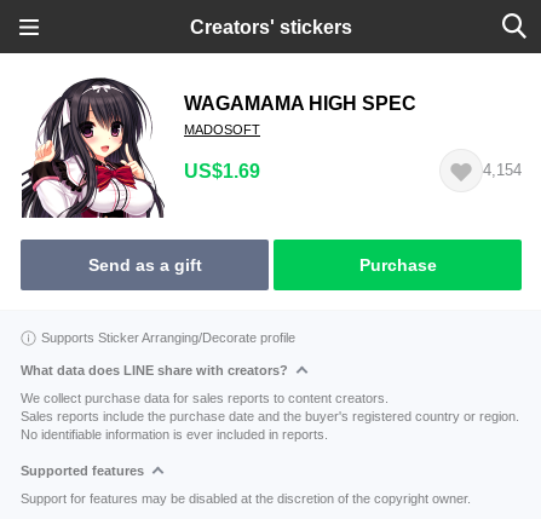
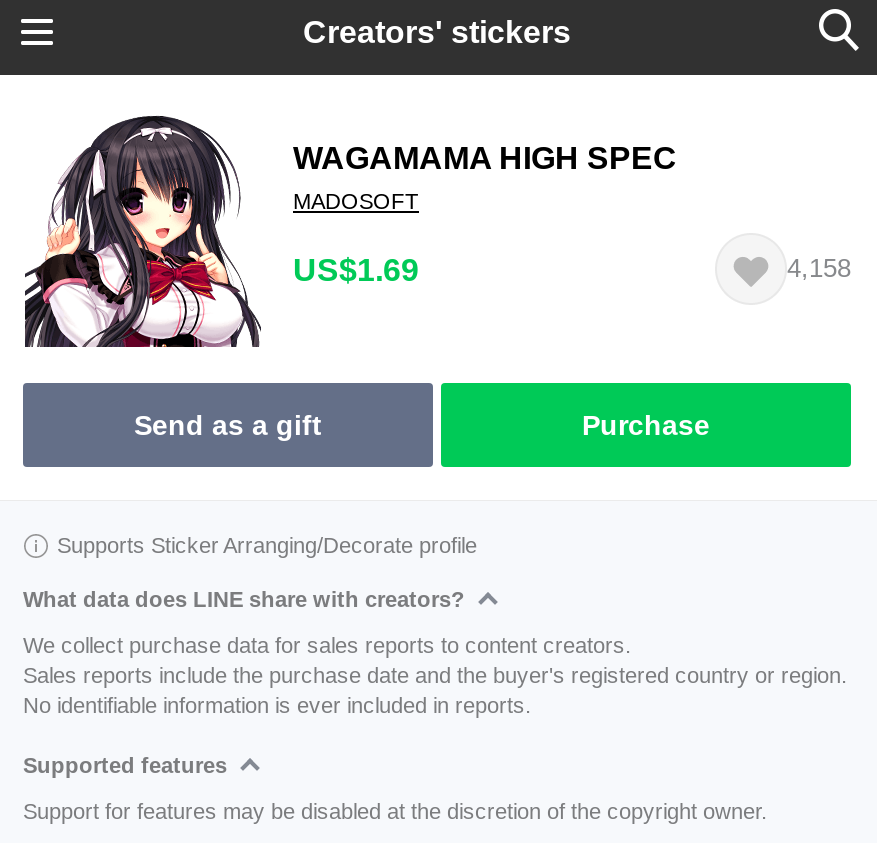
[483,161,522,179] 4,154 -> [787,253,851,283] 4,158

